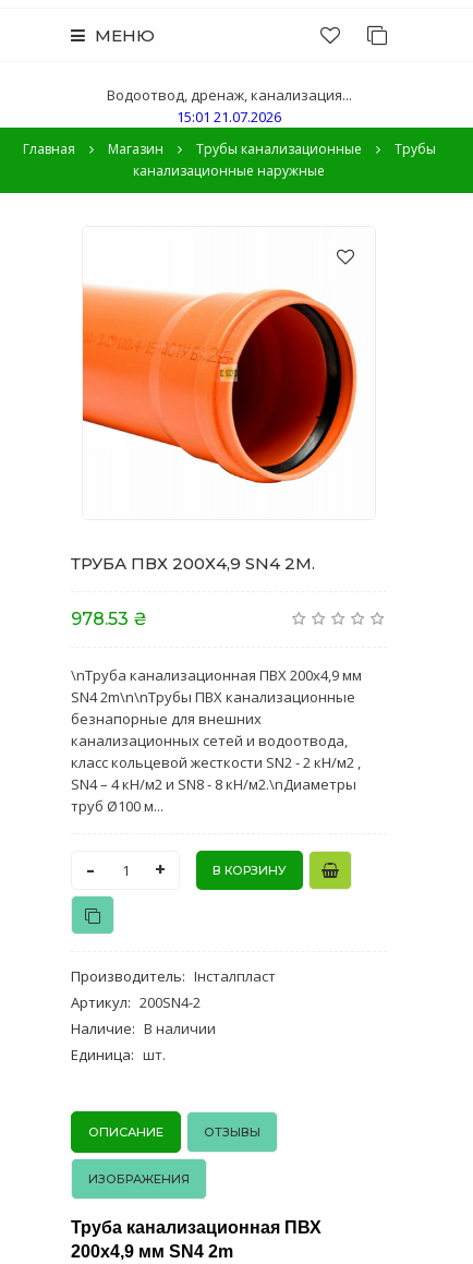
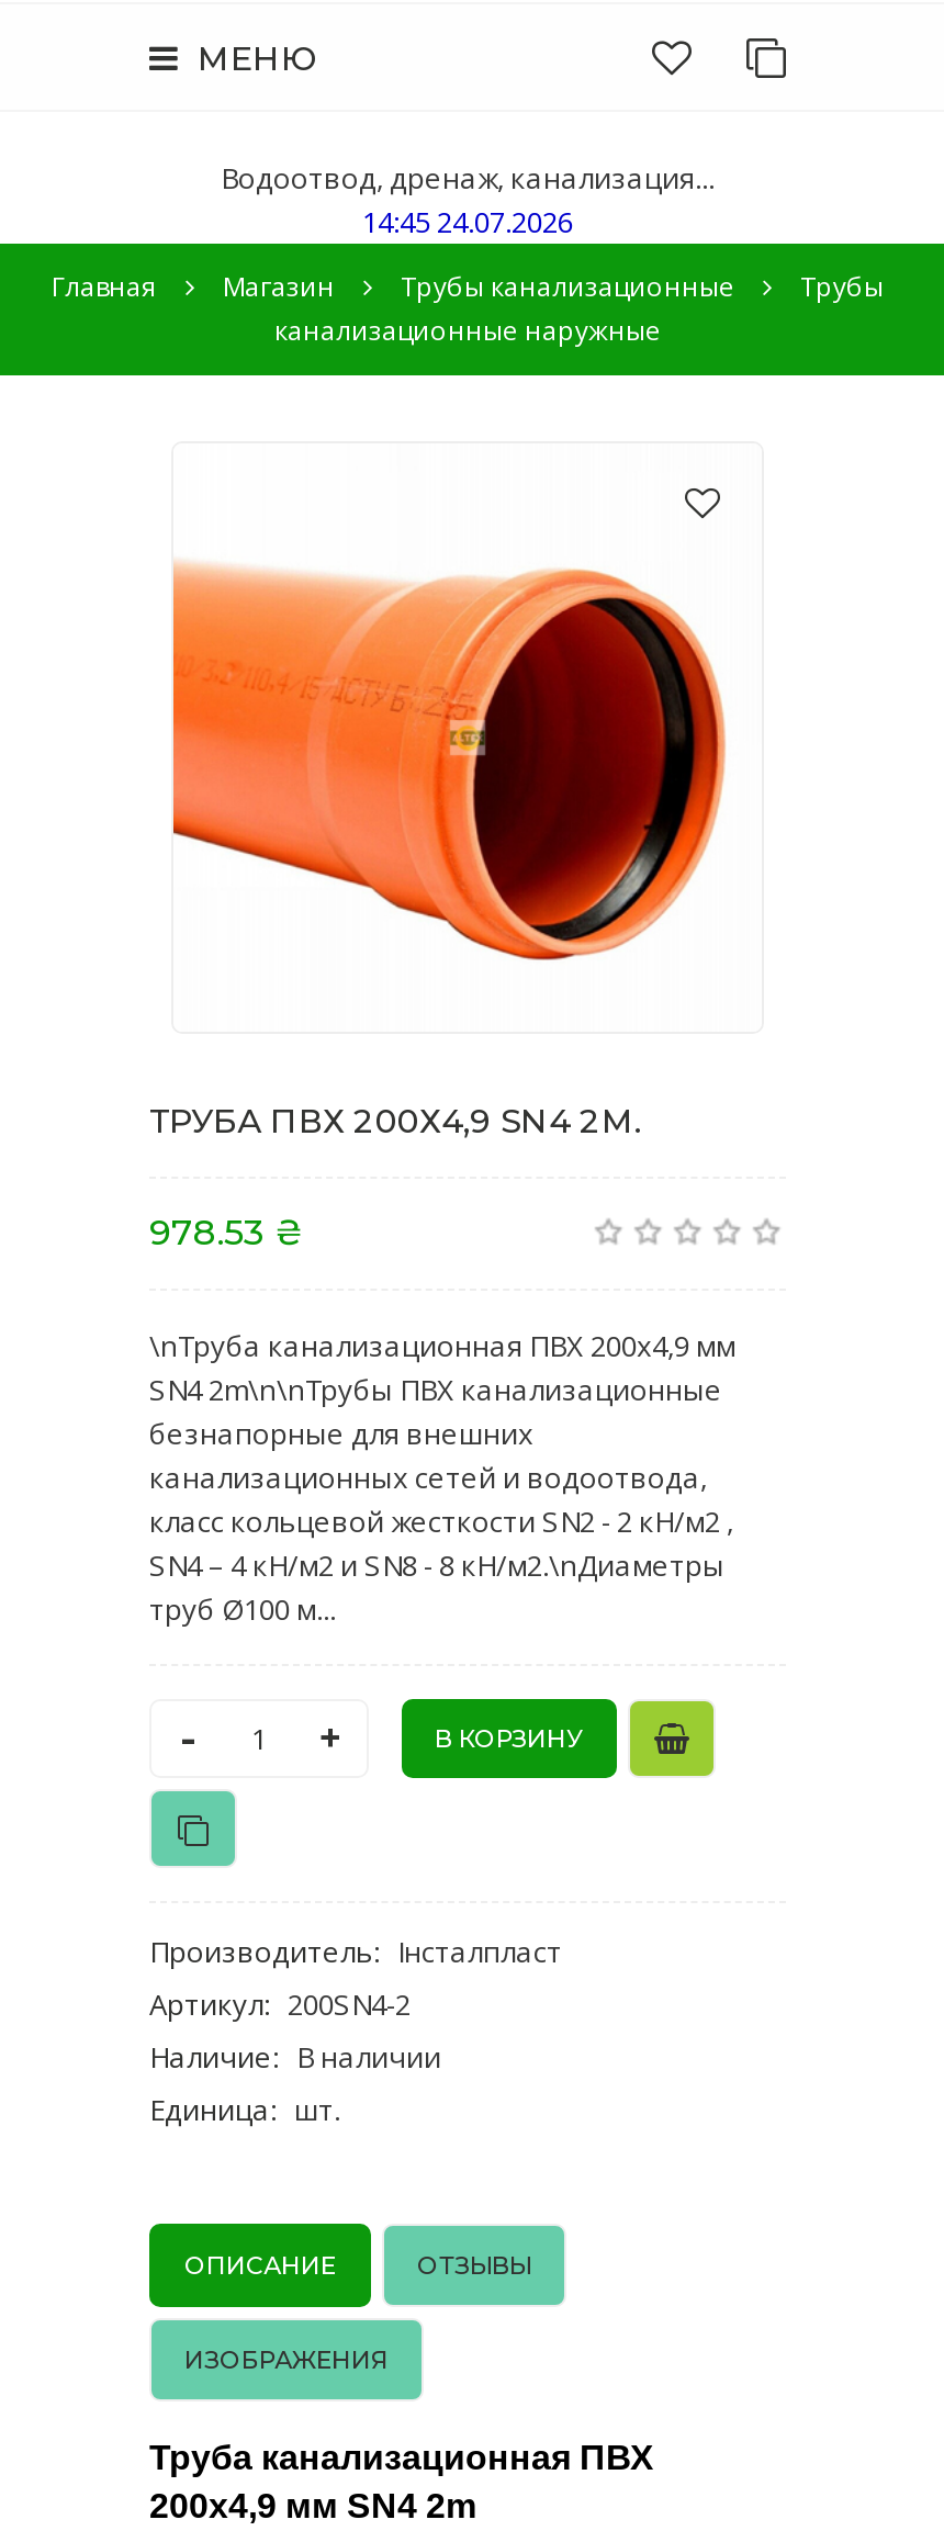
[177,107,281,127] 15:01 21.07.2026 -> [362,202,573,241] 14:45 24.07.2026

